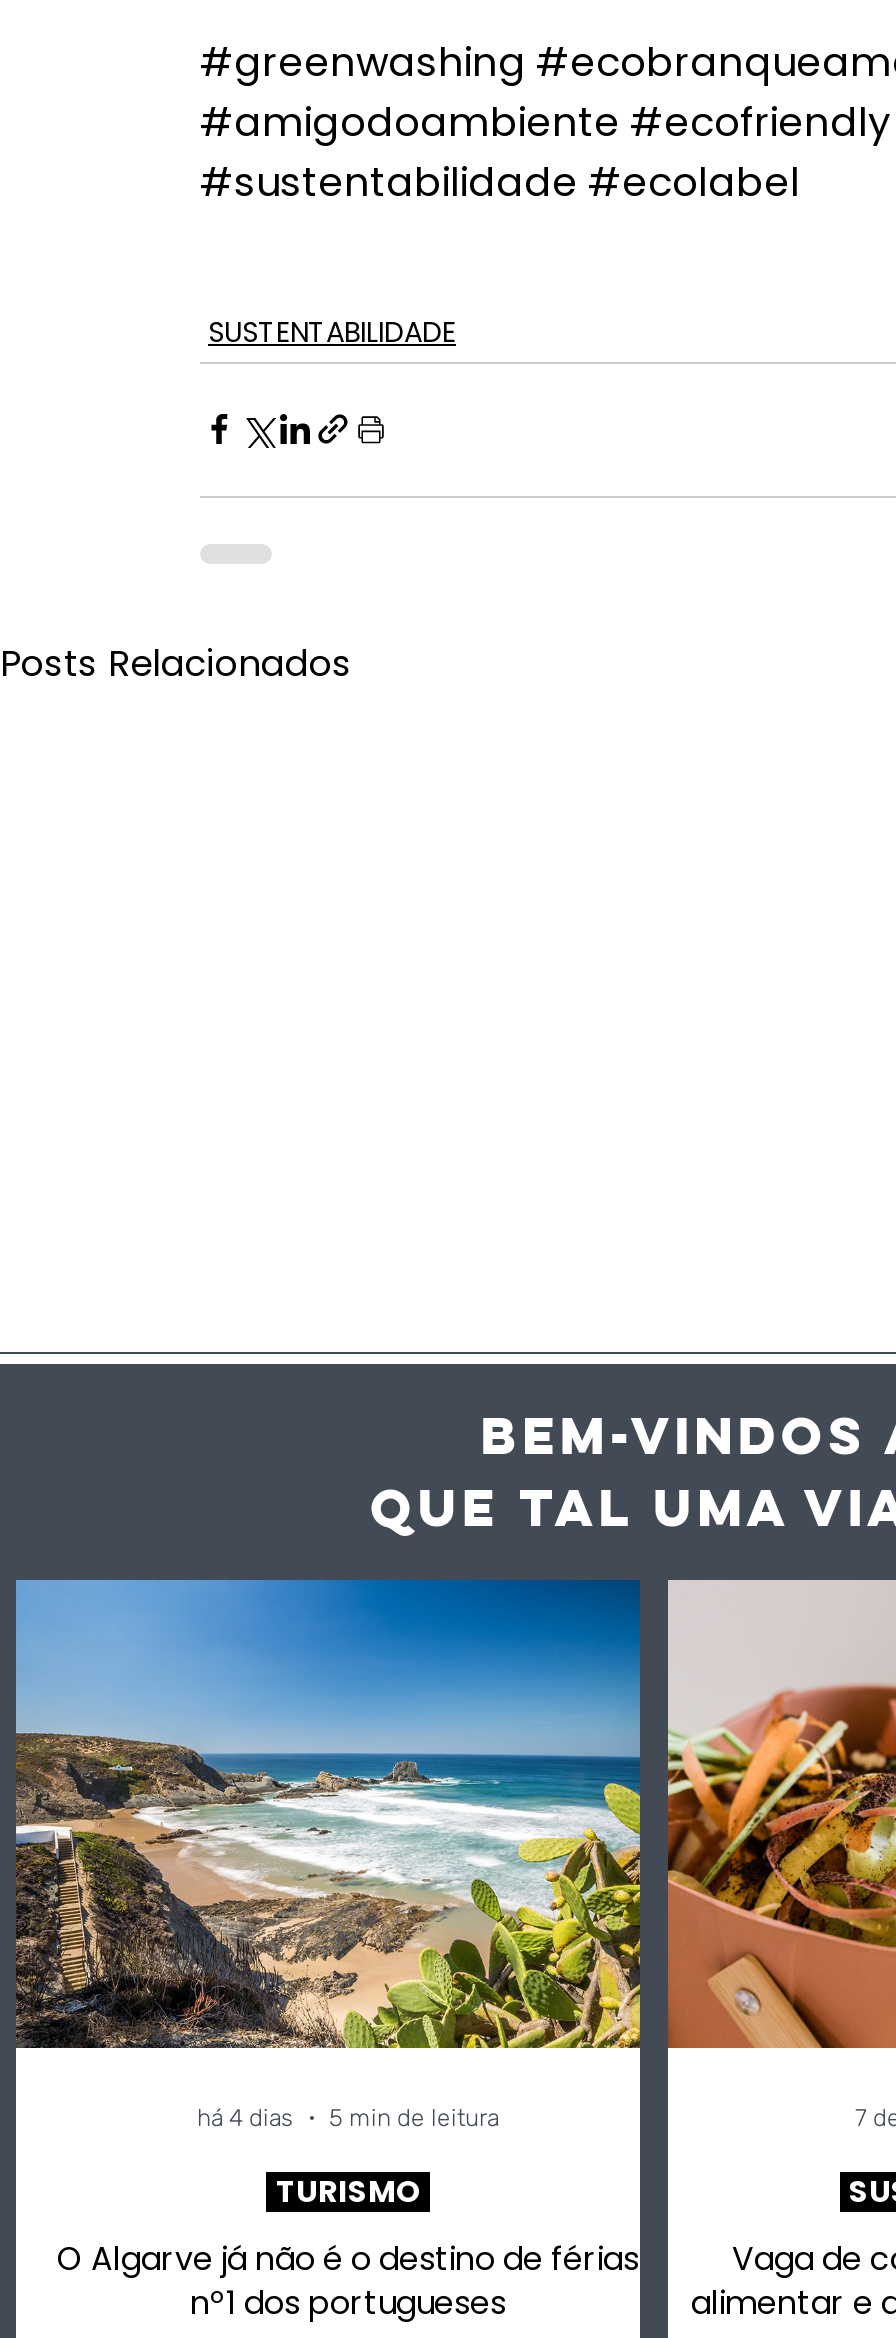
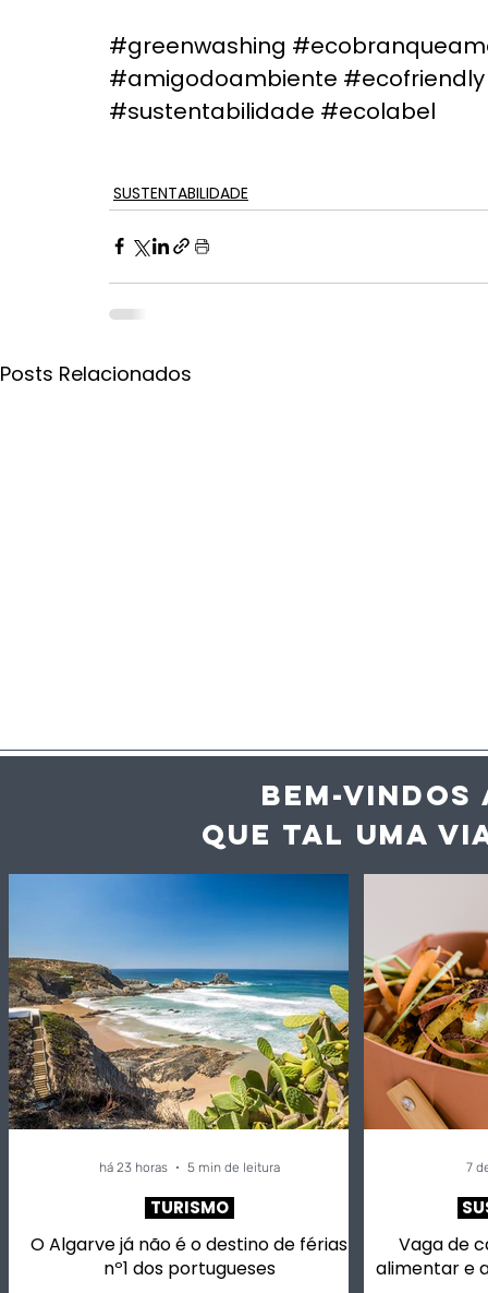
[197,2104,499,2132] há 4 dias 5 min de leitura -> [99,1160,280,1175] há 23 horas 5 min de leitura

